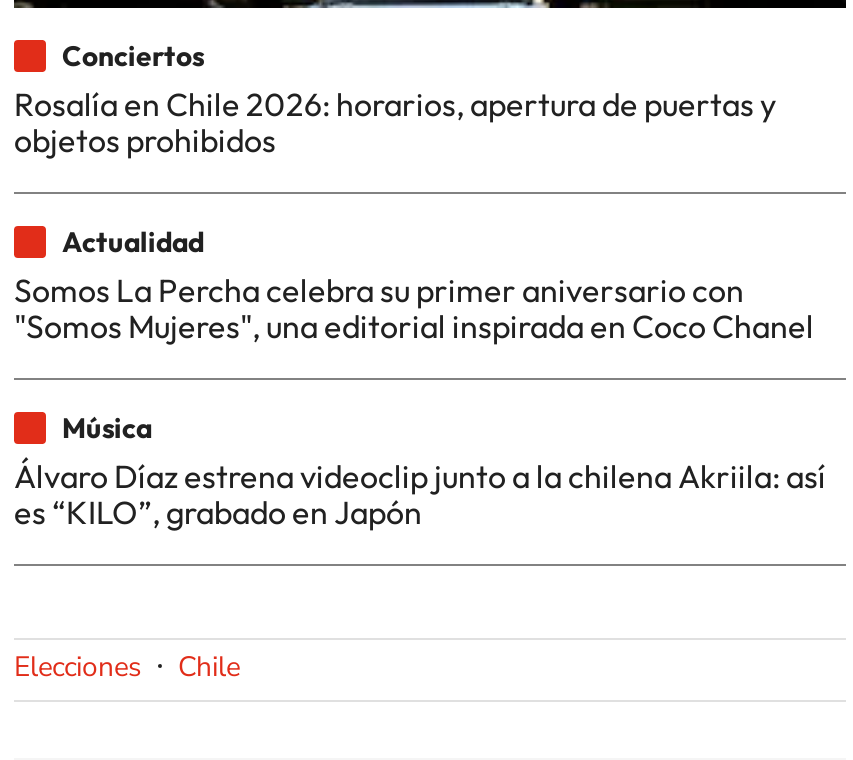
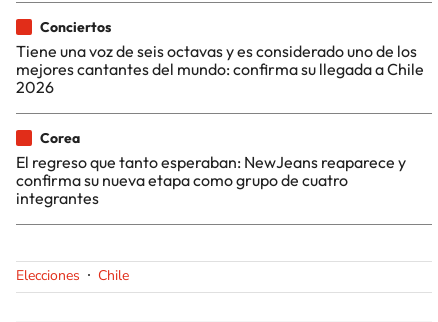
[14,83,826,531] Rosalía en Chile 2026: horarios, apertura de puertas y | objetos prohibidos | Actualidad | Somos La Percha celebra su primer aniversario con | "Somos Mujeres", una editorial inspirada en Coco Chanel | Música | Álvaro Díaz estrena videoclip junto a la chilena Akriila: así | es “KILO”, grabado en Japón -> [16,41,424,208] Tiene una voz de seis octavas y es considerado uno de los | mejores cantantes del mundo: confirma su llegada a Chile | 2026 | Corea | El regreso que tanto esperaban: NewJeans reaparece y | confirma su nueva etapa como grupo de cuatro | integrantes

